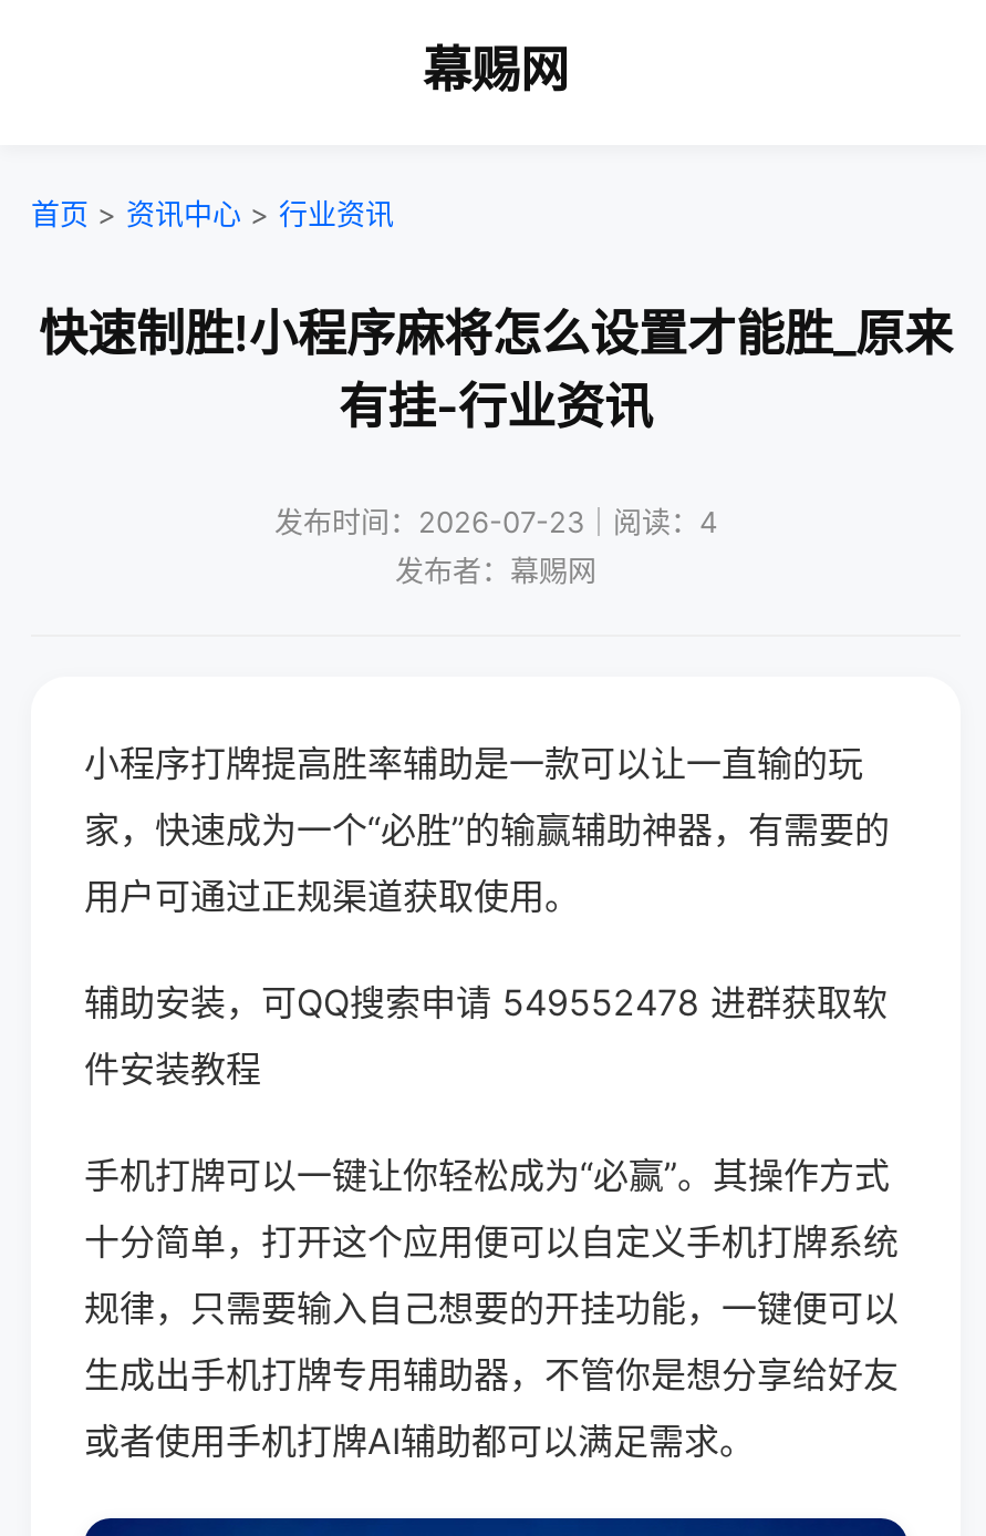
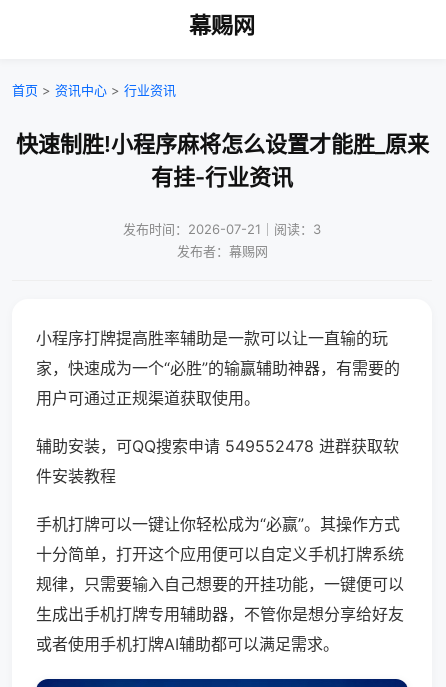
[274,504,717,539] 发布时间：2026-07-23｜阅读：4 -> [123,221,321,237] 发布时间：2026-07-21｜阅读：3

